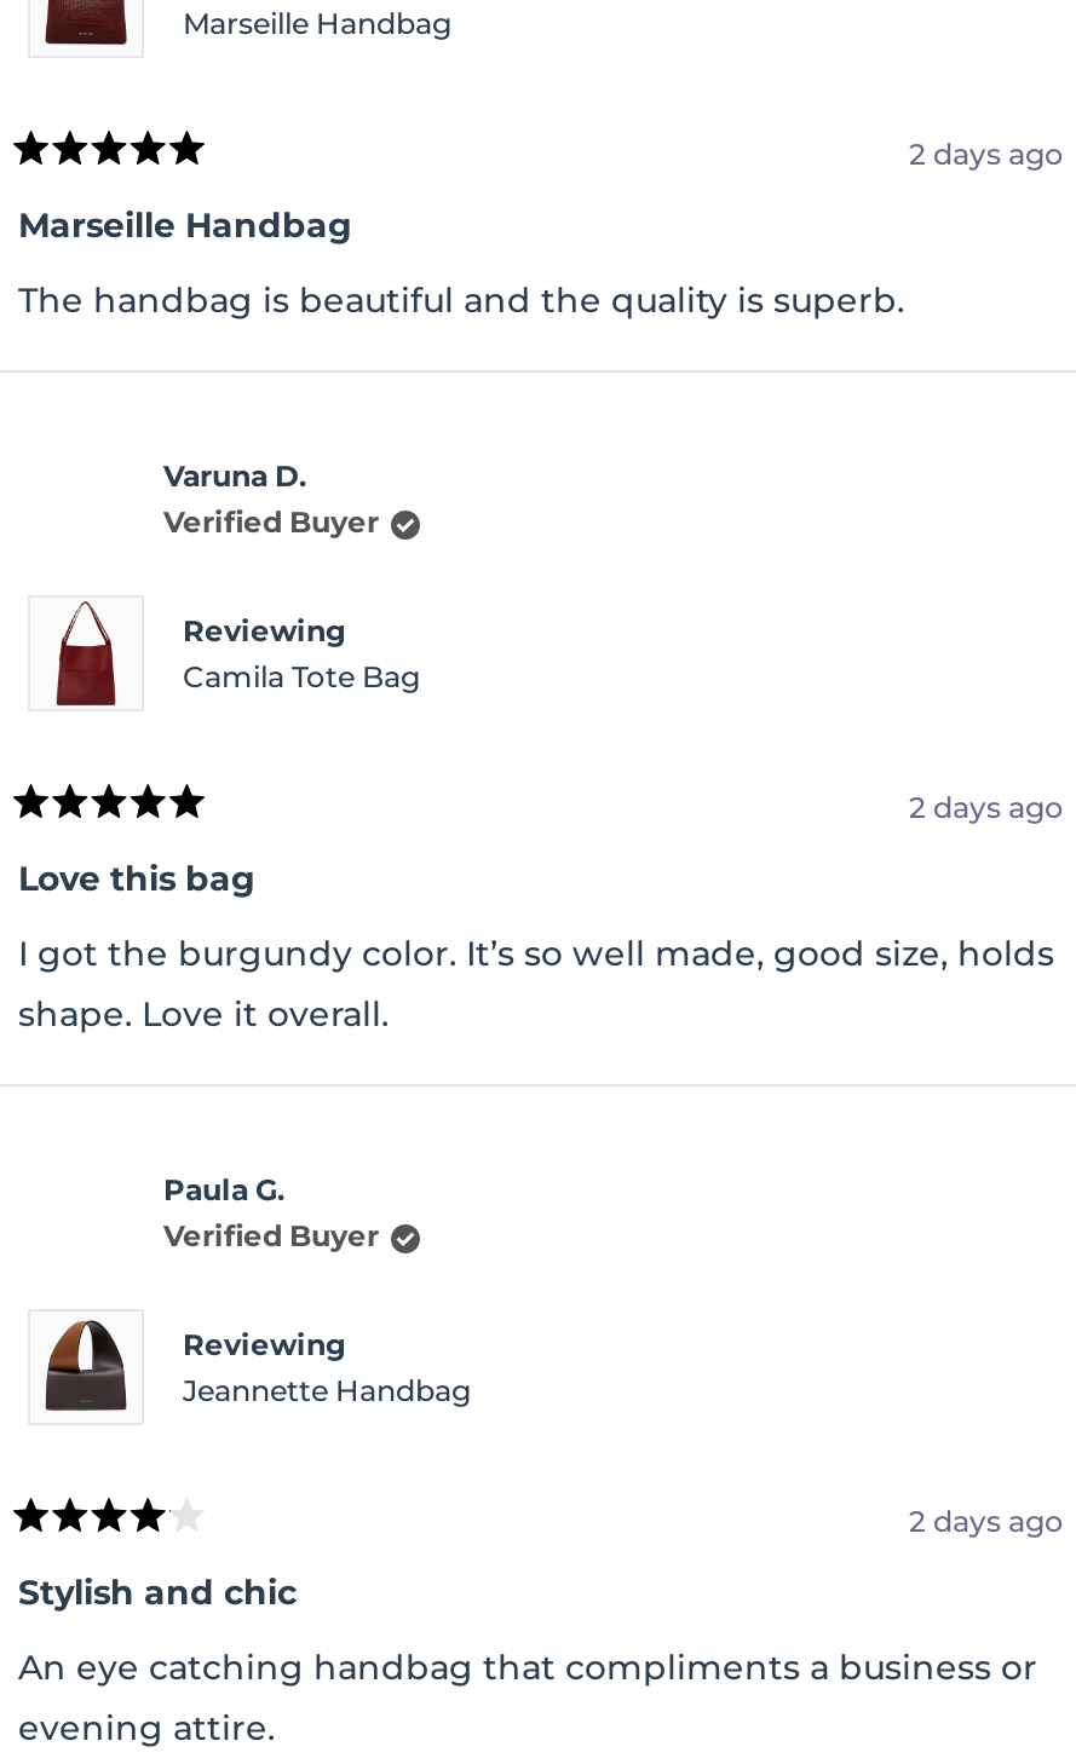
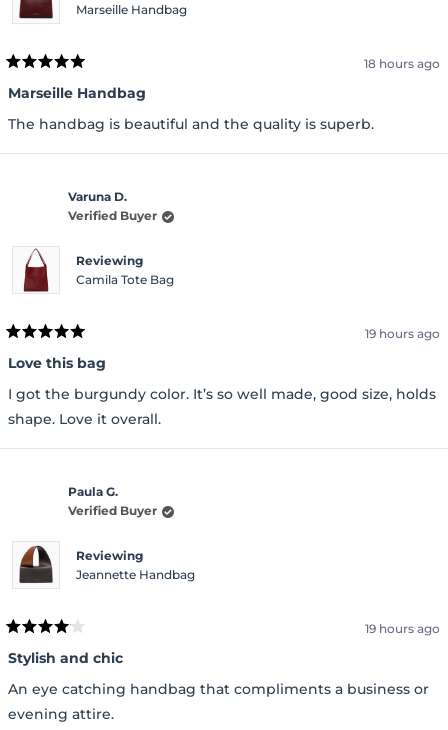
[909,135,1064,172] 2 days ago -> [364,56,440,71] 18 hours ago
[909,789,1064,825] 2 days ago -> [365,326,440,341] 19 hours ago
[909,1502,1064,1539] 2 days ago -> [365,621,440,636] 19 hours ago

